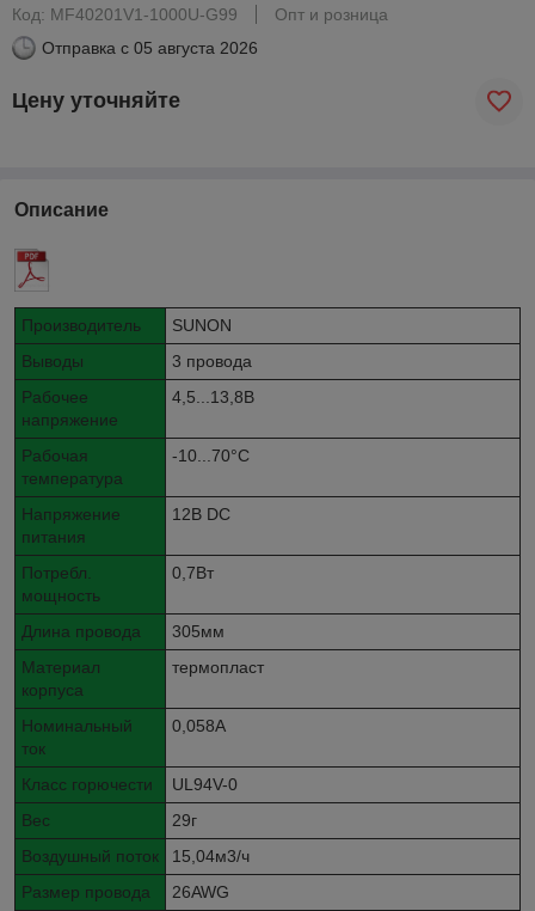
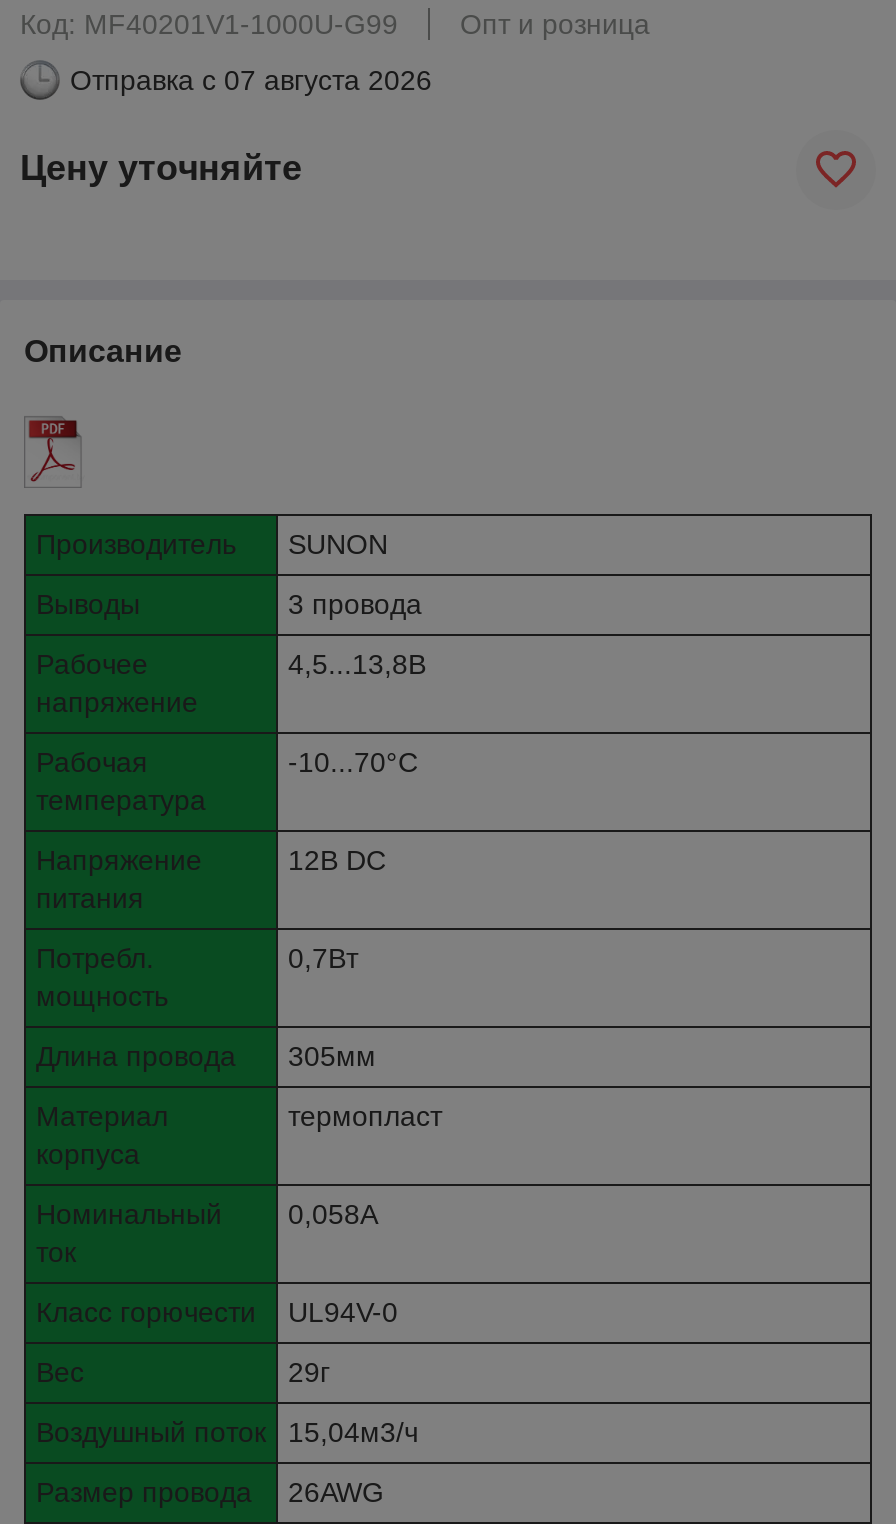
[42,38,258,57] Отправка с 05 августа 2026 -> [70,64,432,96] Отправка с 07 августа 2026

